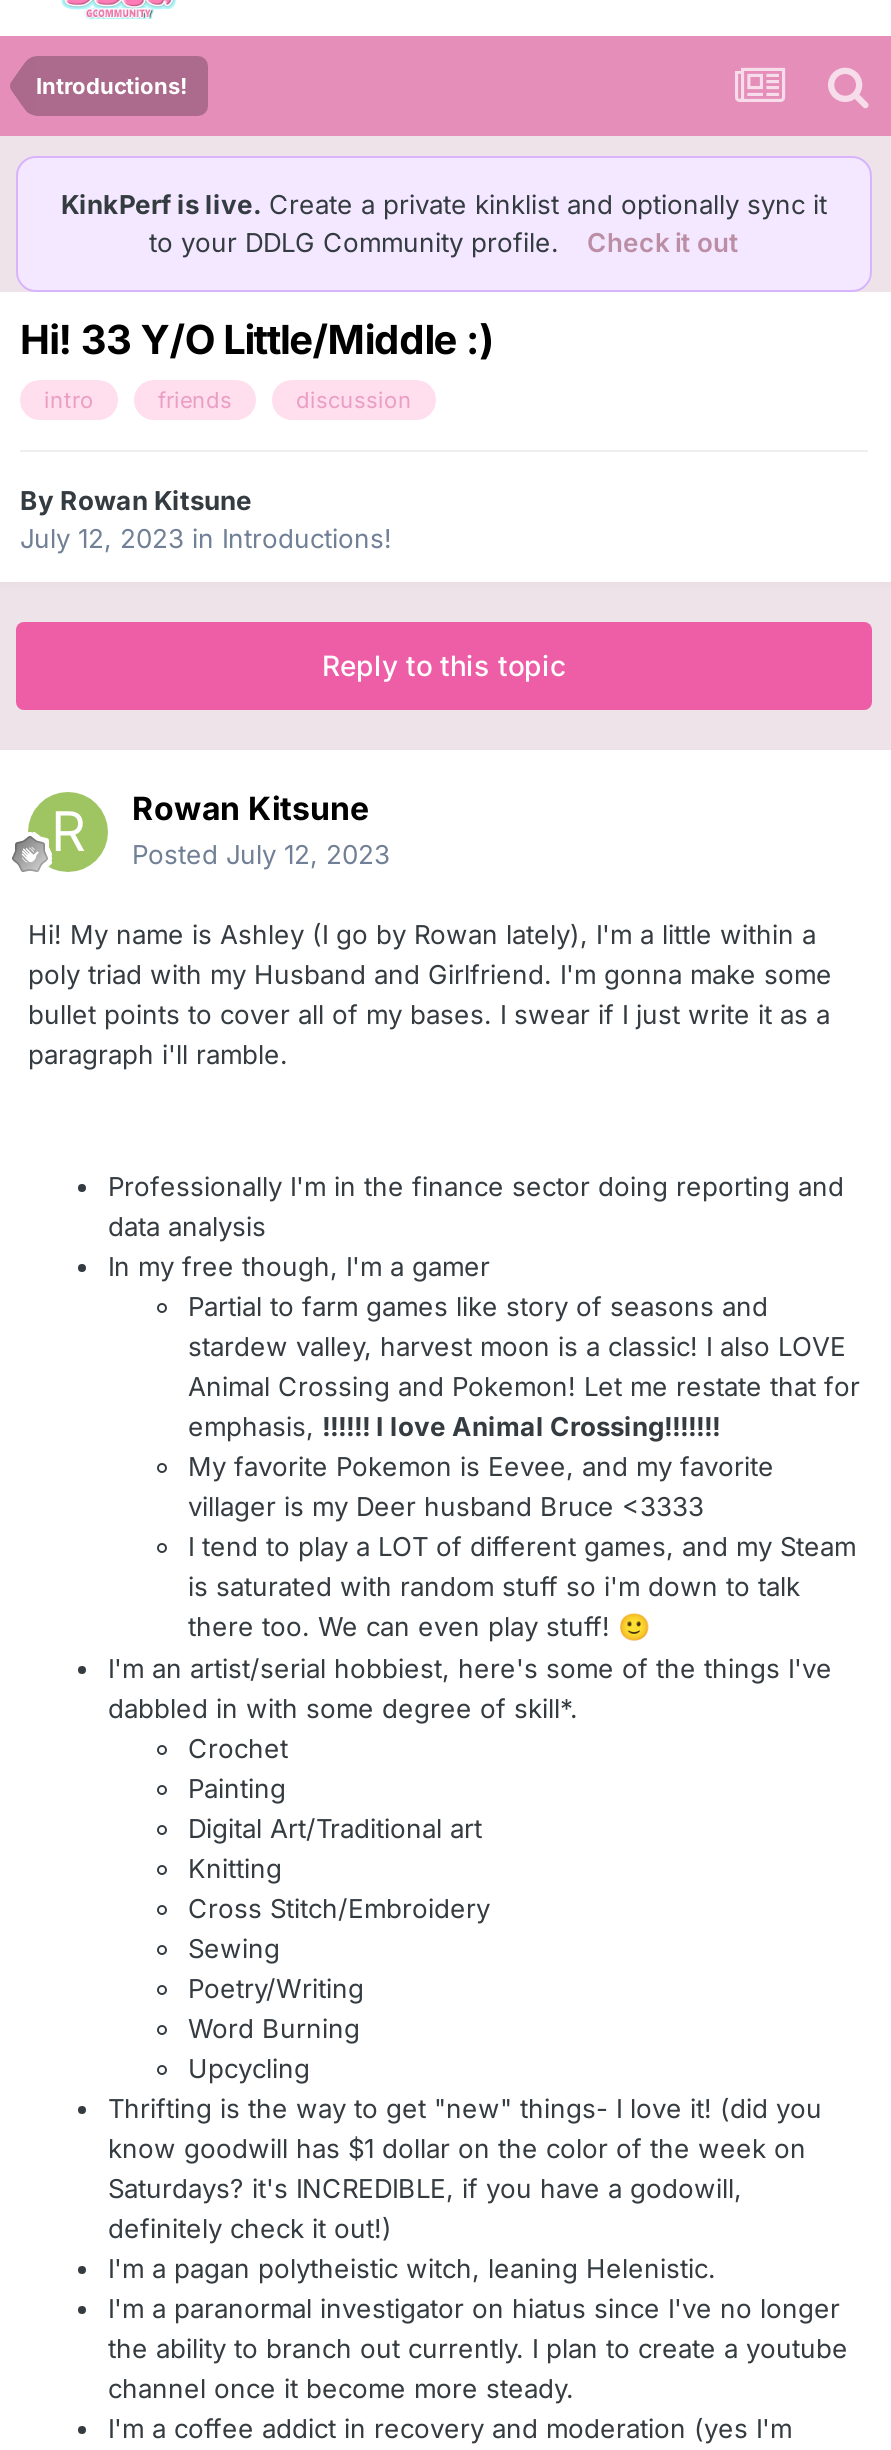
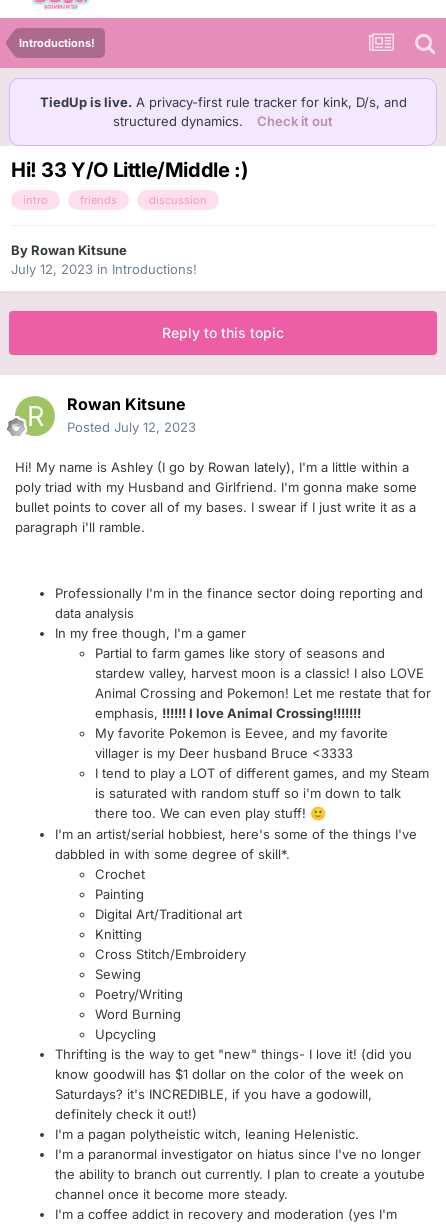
[61,188,827,258] KinkPerf is live. Create a private kinklist and optionally sync it | to your DDLG Community profile. -> [39,94,406,129] TiedUp is live. A privacy-first rule tracker for kink, D/s, and | structured dynamics.

